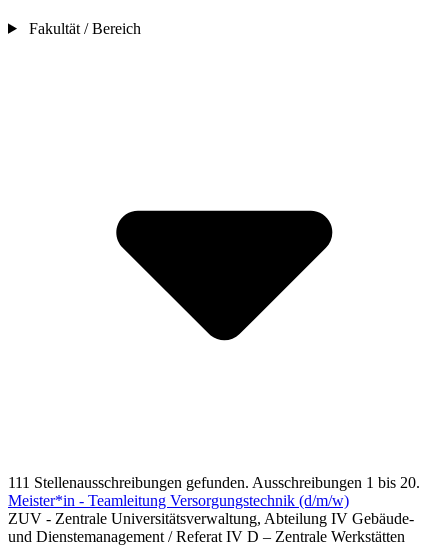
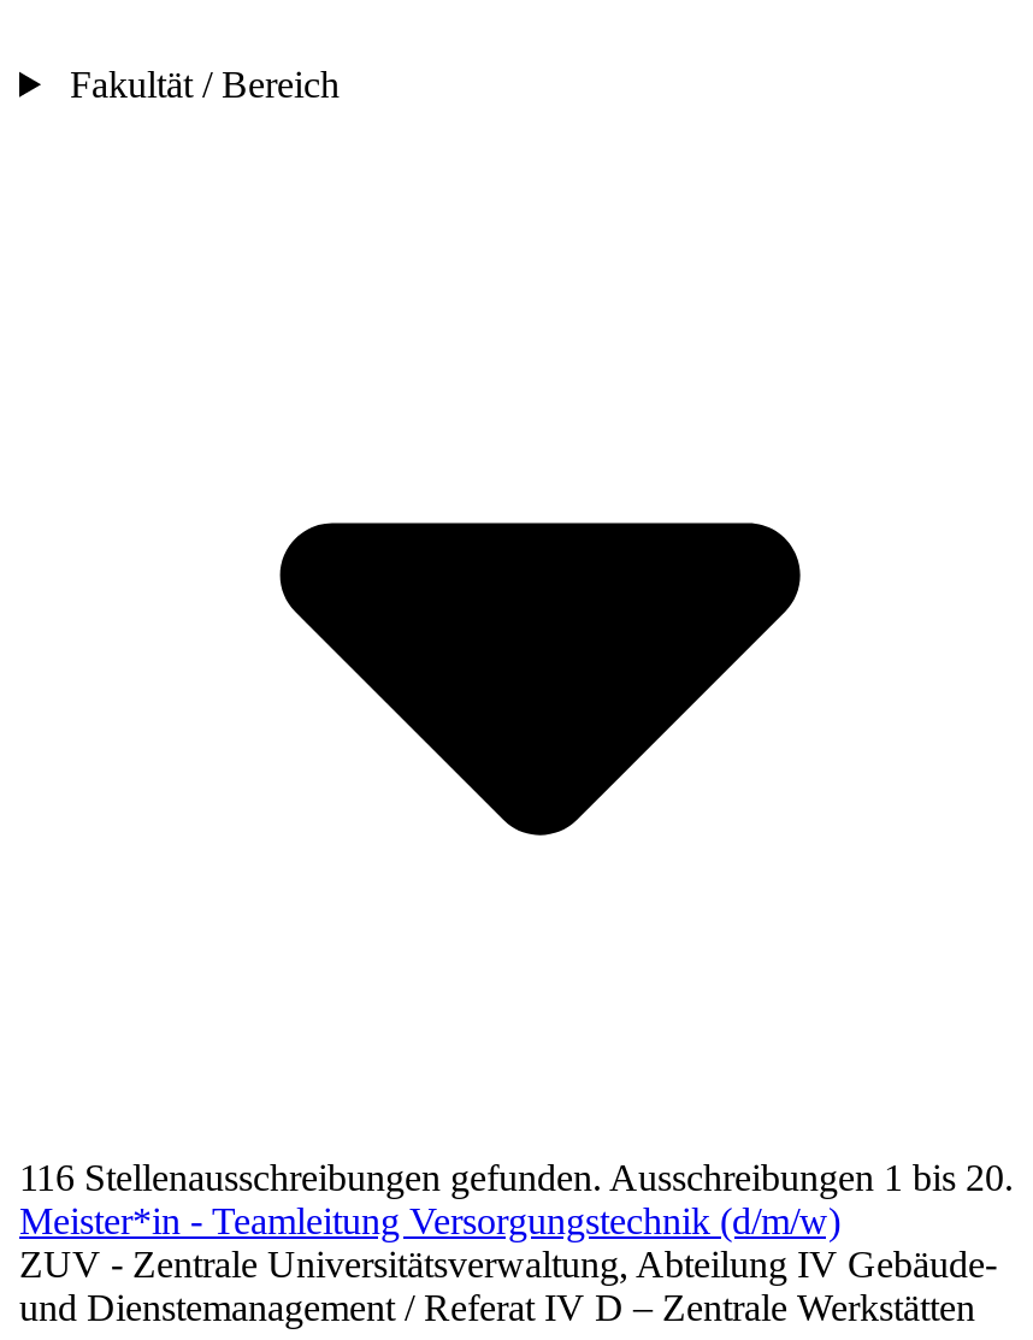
[8,474,420,491] 111 Stellenausschreibungen gefunden. Ausschreibungen 1 bis 20. -> [19,1157,1014,1198] 116 Stellenausschreibungen gefunden. Ausschreibungen 1 bis 20.

